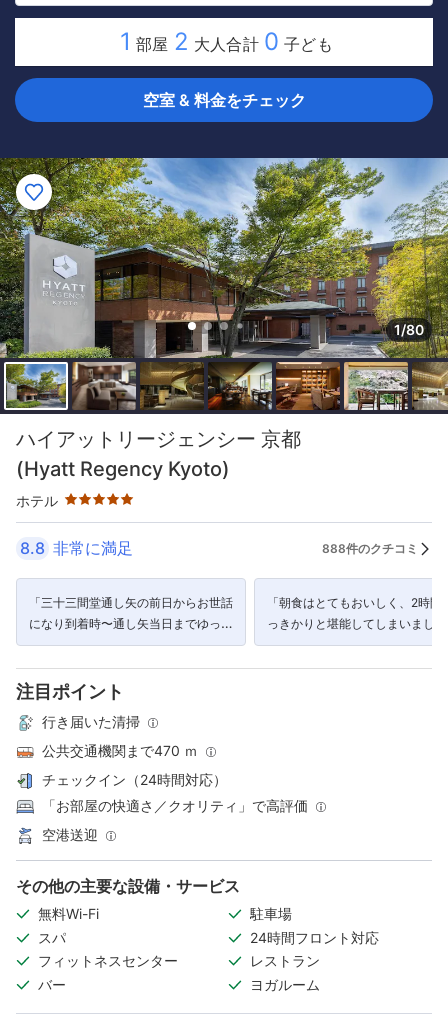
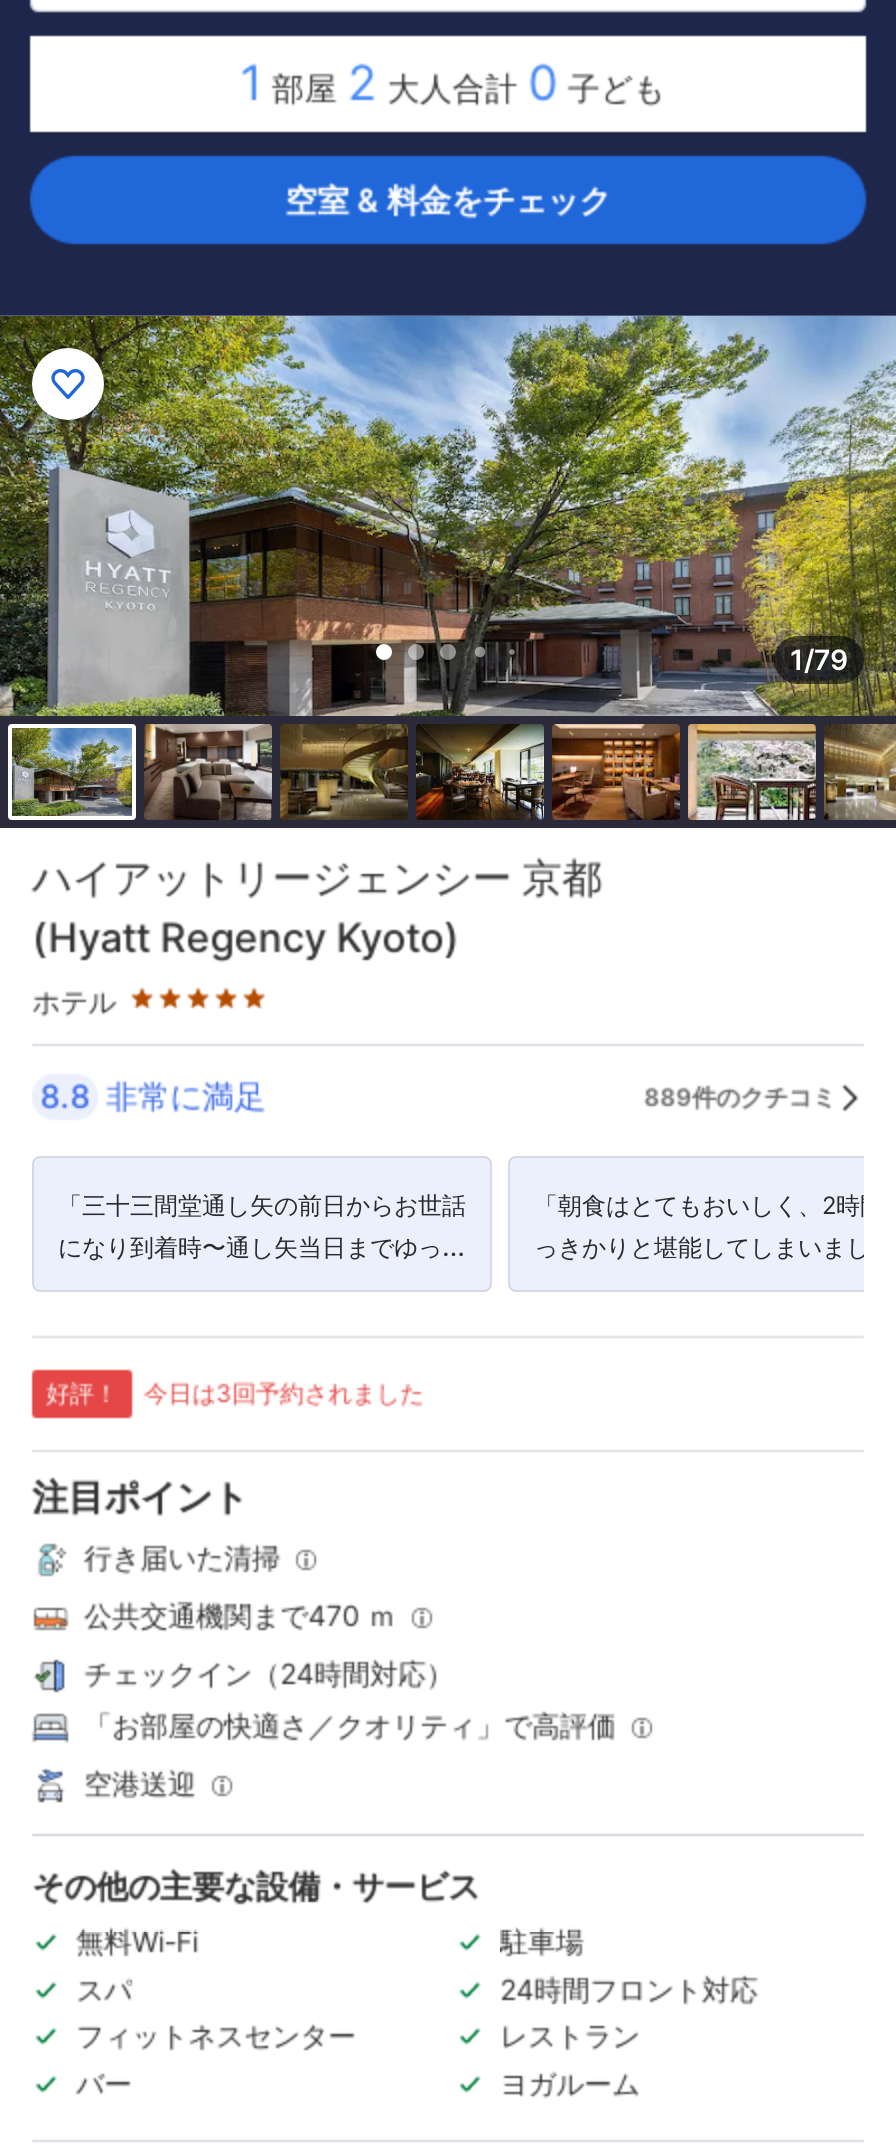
[394,321,424,338] 1/80 -> [790,642,848,676] 1/79
[322,540,418,555] 888件のクチコミ -> [644,1081,836,1111] 889件のクチコミ
none -> [46,1378,424,1408] 好評！ | 今日は3回予約されました

